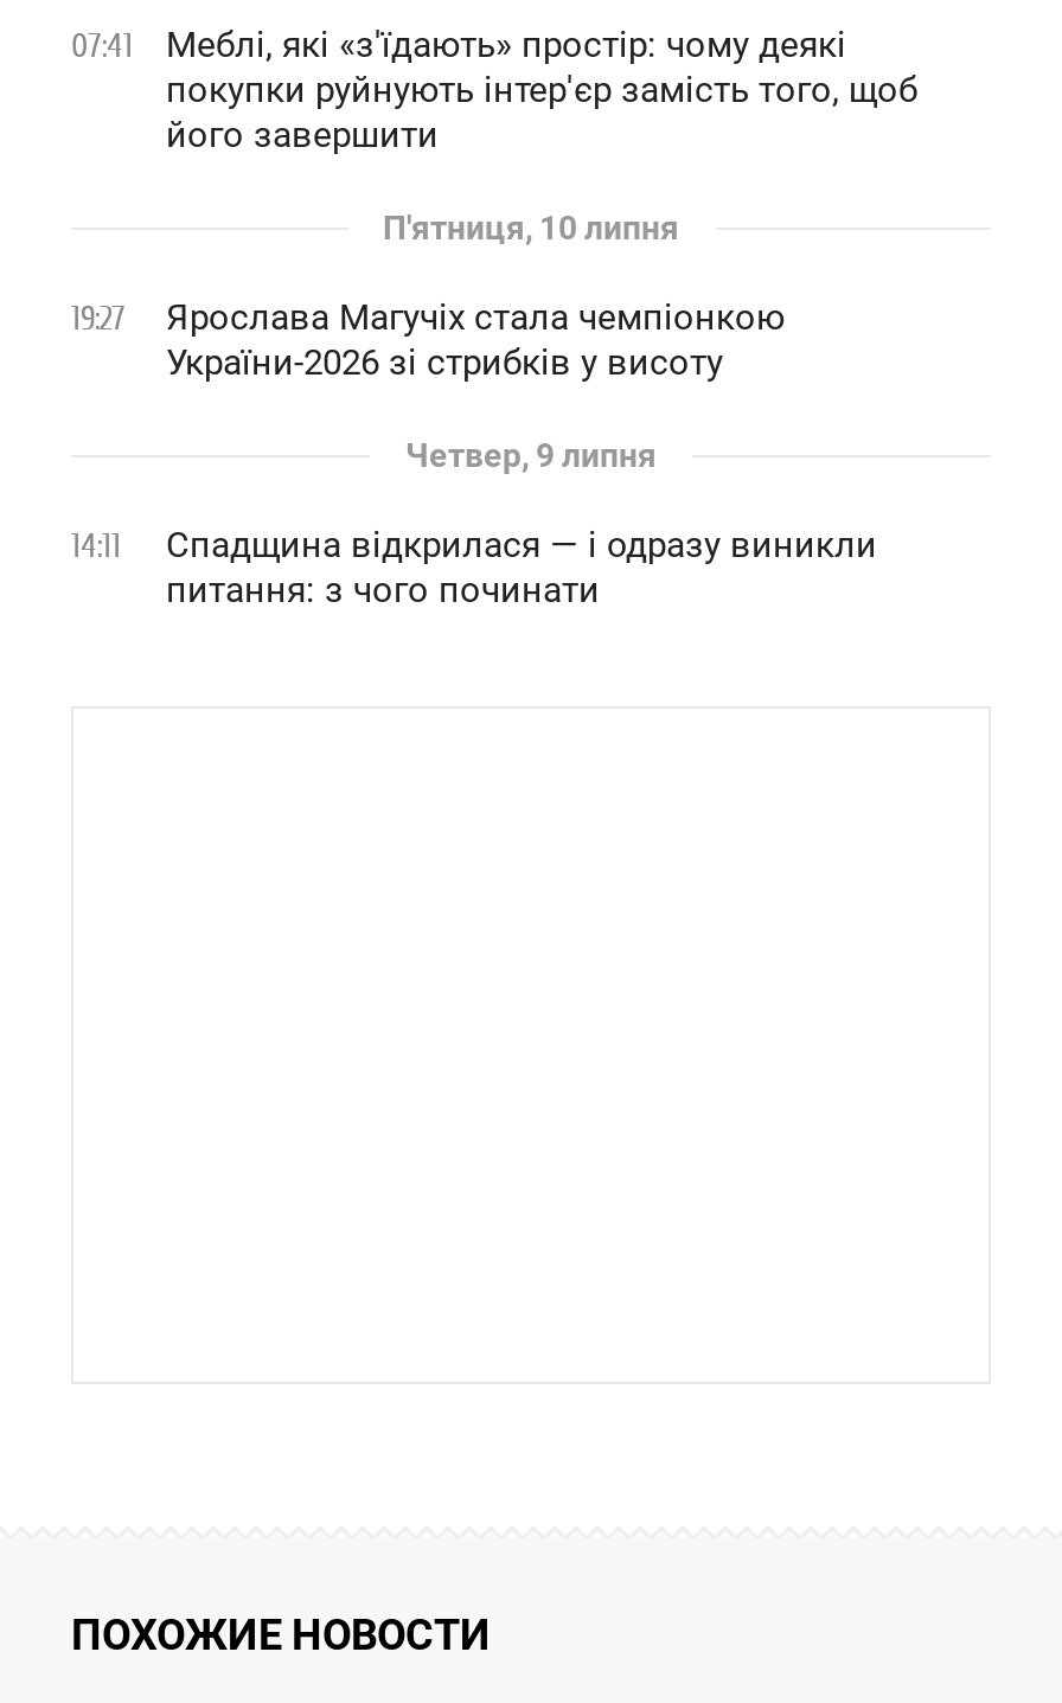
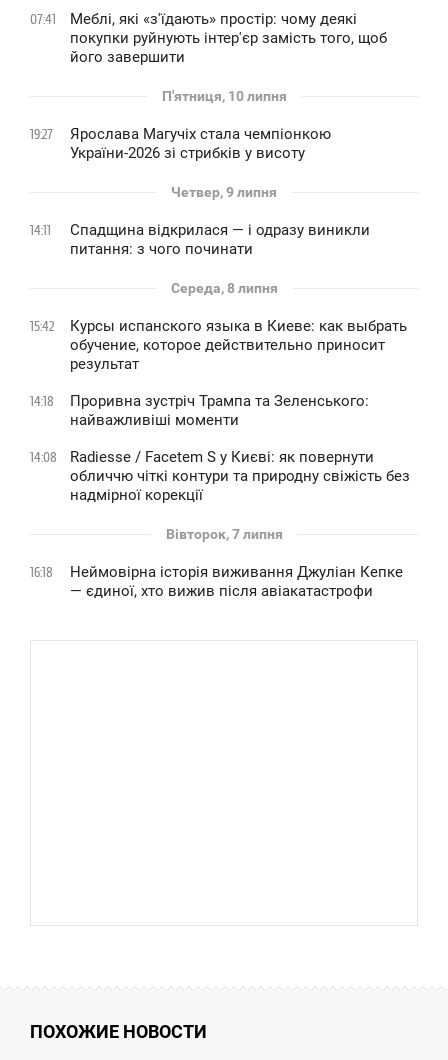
none -> [30,280,410,600] Середа, 8 липня | 15:42 | Курсы испанского языка в Киеве: как выбрать | обучение, которое действительно приносит | результат | 14:18 | Проривна зустріч Трампа та Зеленського: | найважливіші моменти | 14:08 | Radiesse / Facetem S у Києві: як повернути | обличчю чіткі контури та природну свіжість без | надмірної корекції | Вівторок, 7 липня | 16:18 | Неймовірна історія виживання Джуліан Кепке | — єдиної, хто вижив після авіакатастрофи

